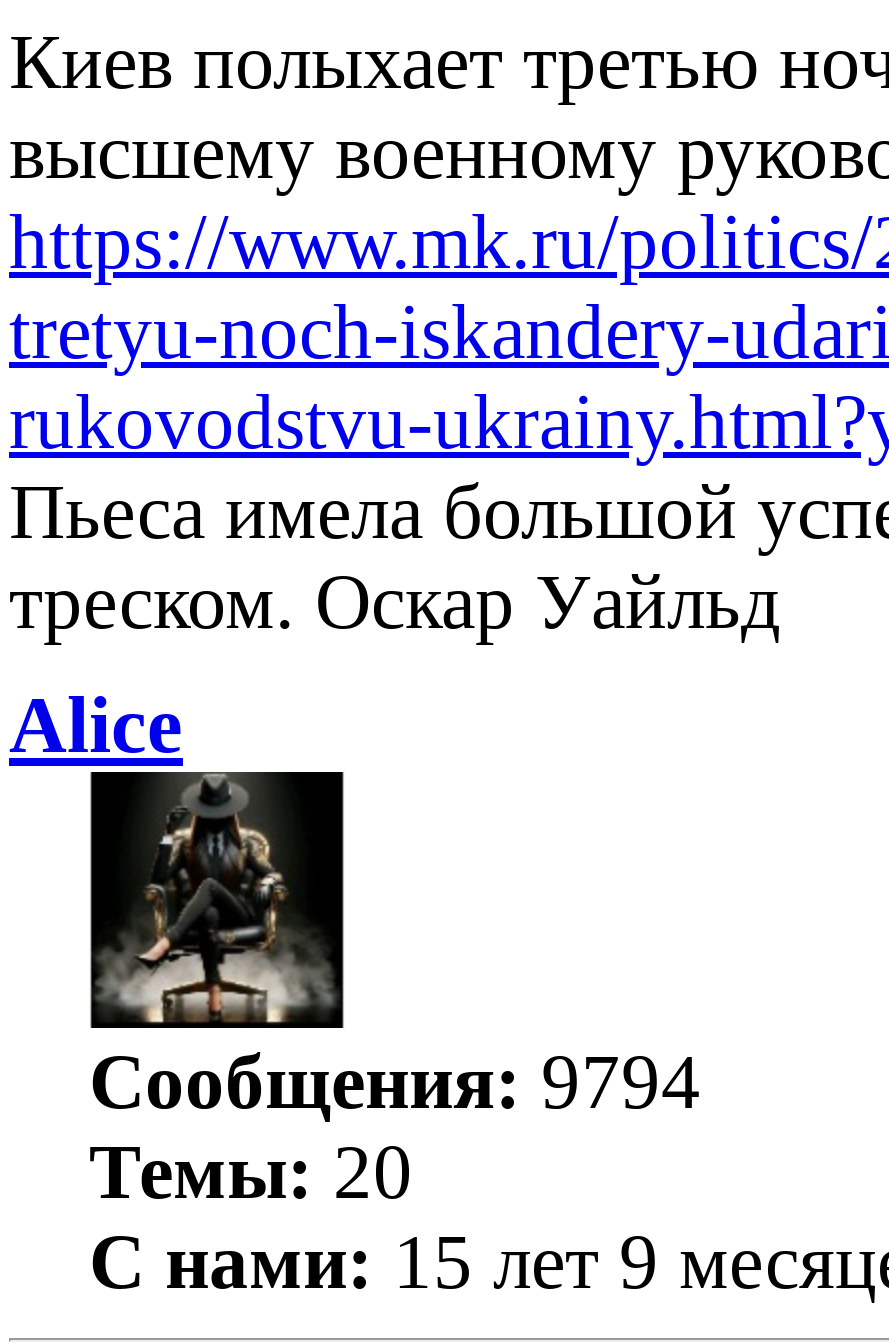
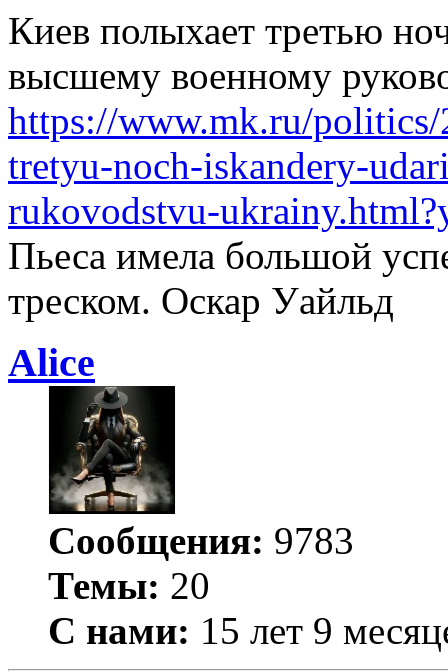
[89,1039,701,1125] Сообщения: 9794 -> [48,519,354,562] Сообщения: 9783

